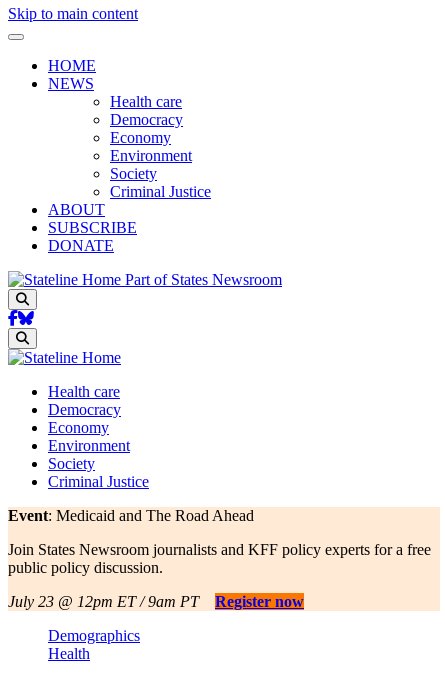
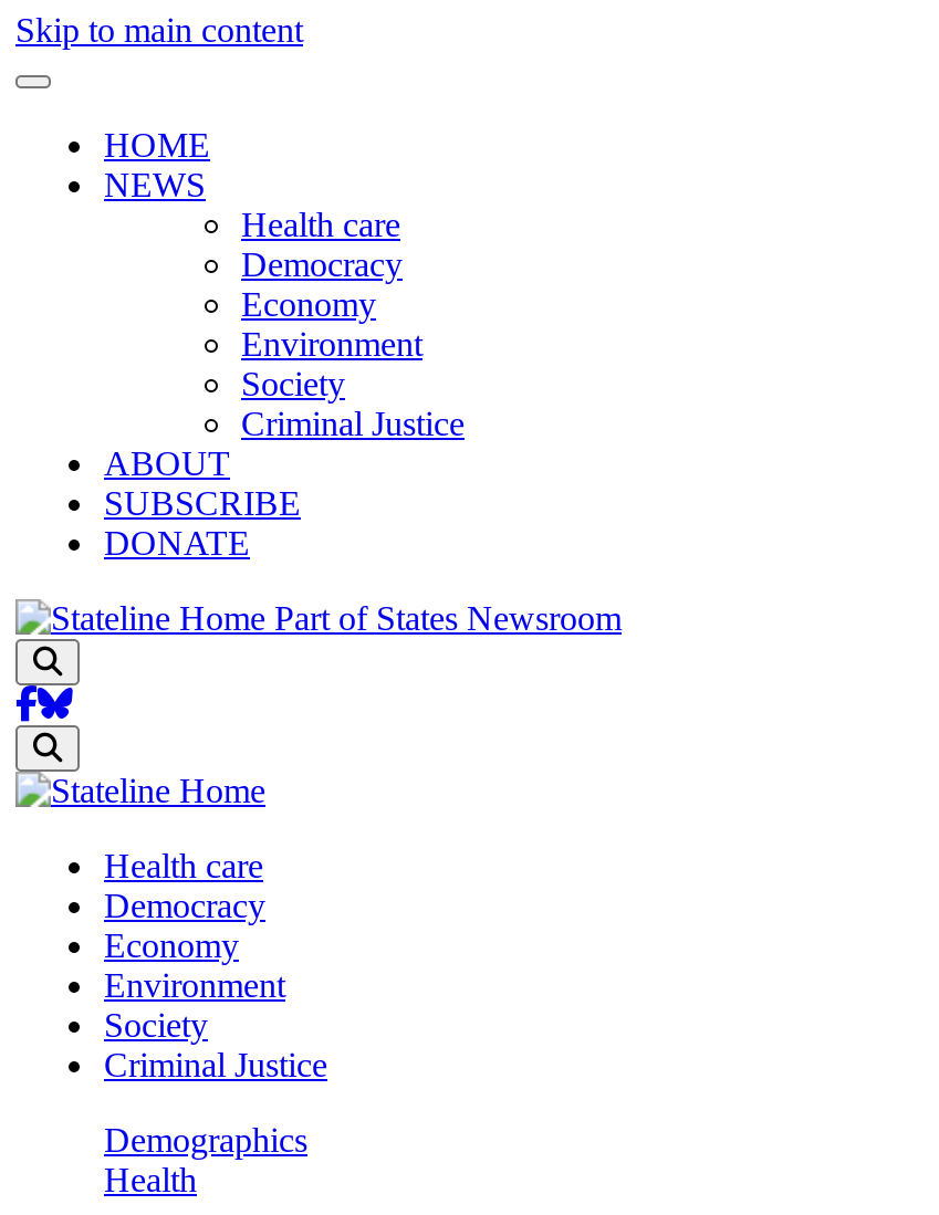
[8,507,431,610] Event: Medicaid and The Road Ahead | Join States Newsroom journalists and KFF policy experts for a free | public policy discussion. | July 23 @ 12pm ET / 9am PT | Register now -> none

